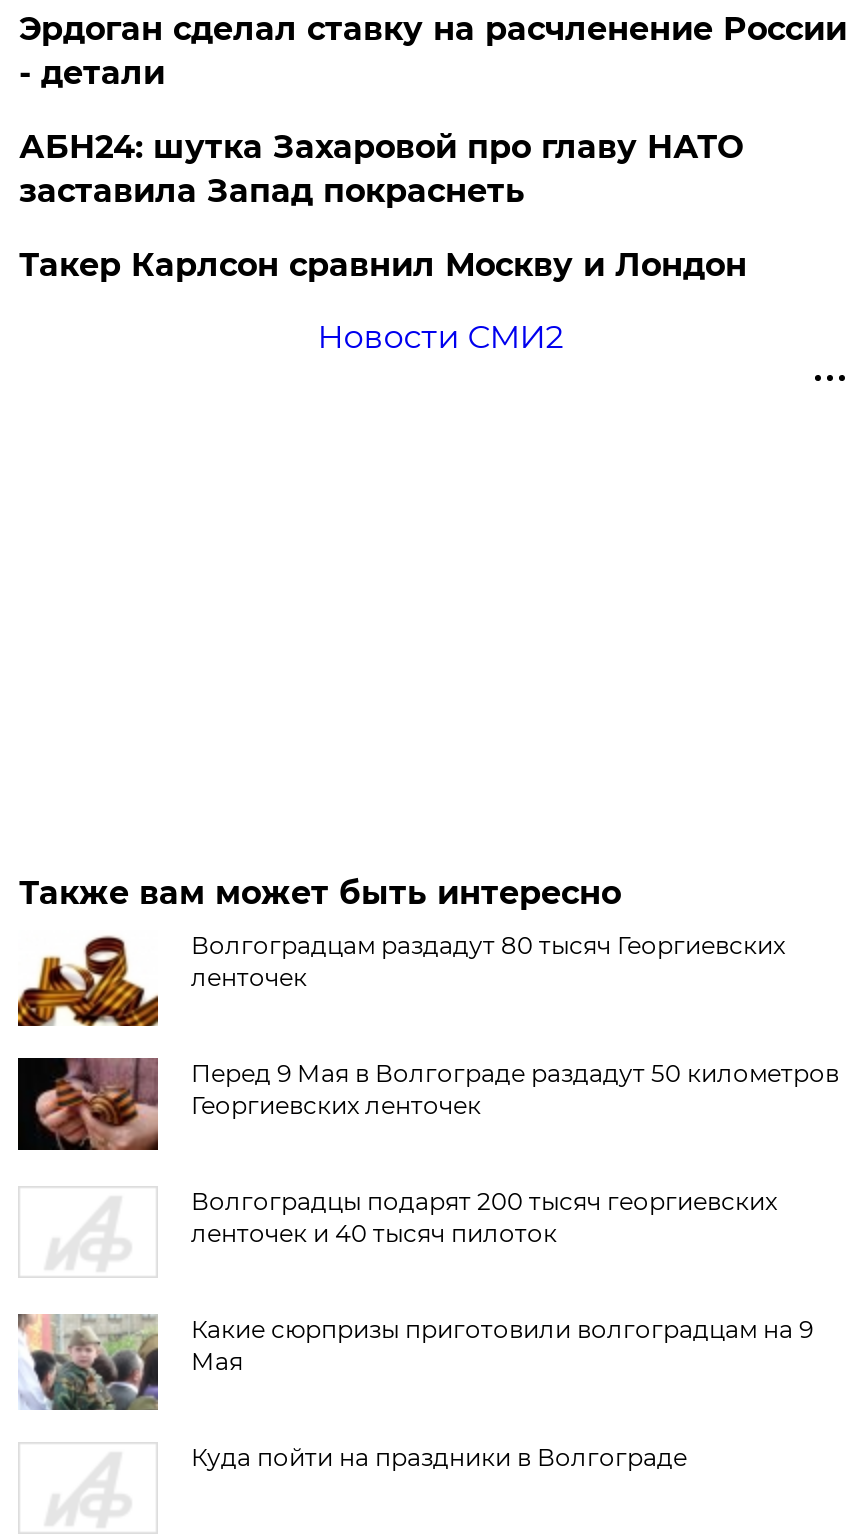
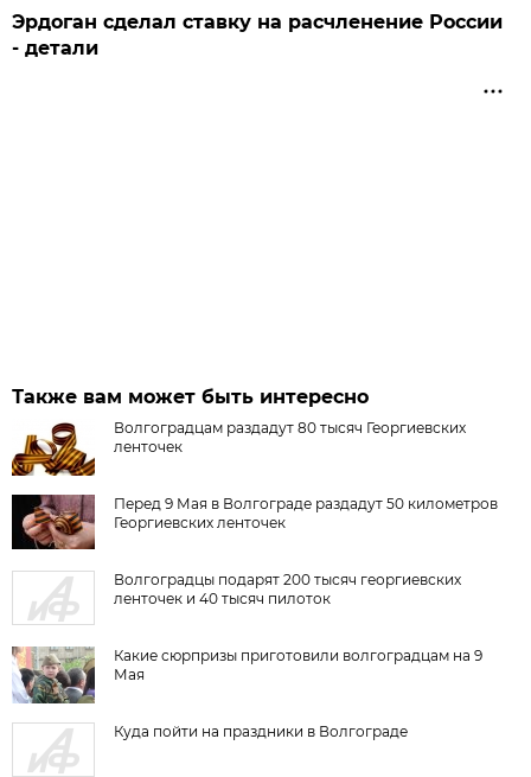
[19,128,747,356] АБН24: шутка Захаровой про главу НАТО | заставила Запад покраснеть | Такер Карлсон сравнил Москву и Лондон | Новости СМИ2 -> none

